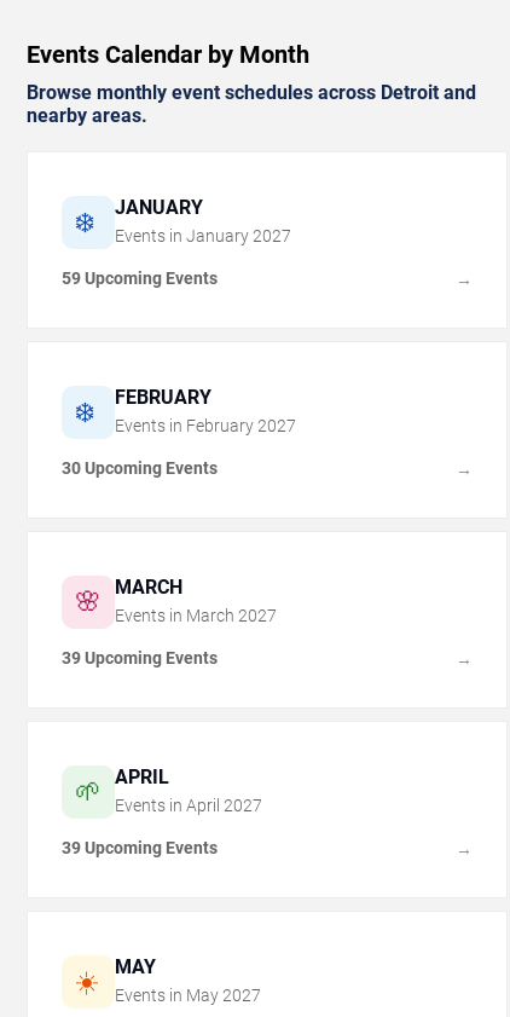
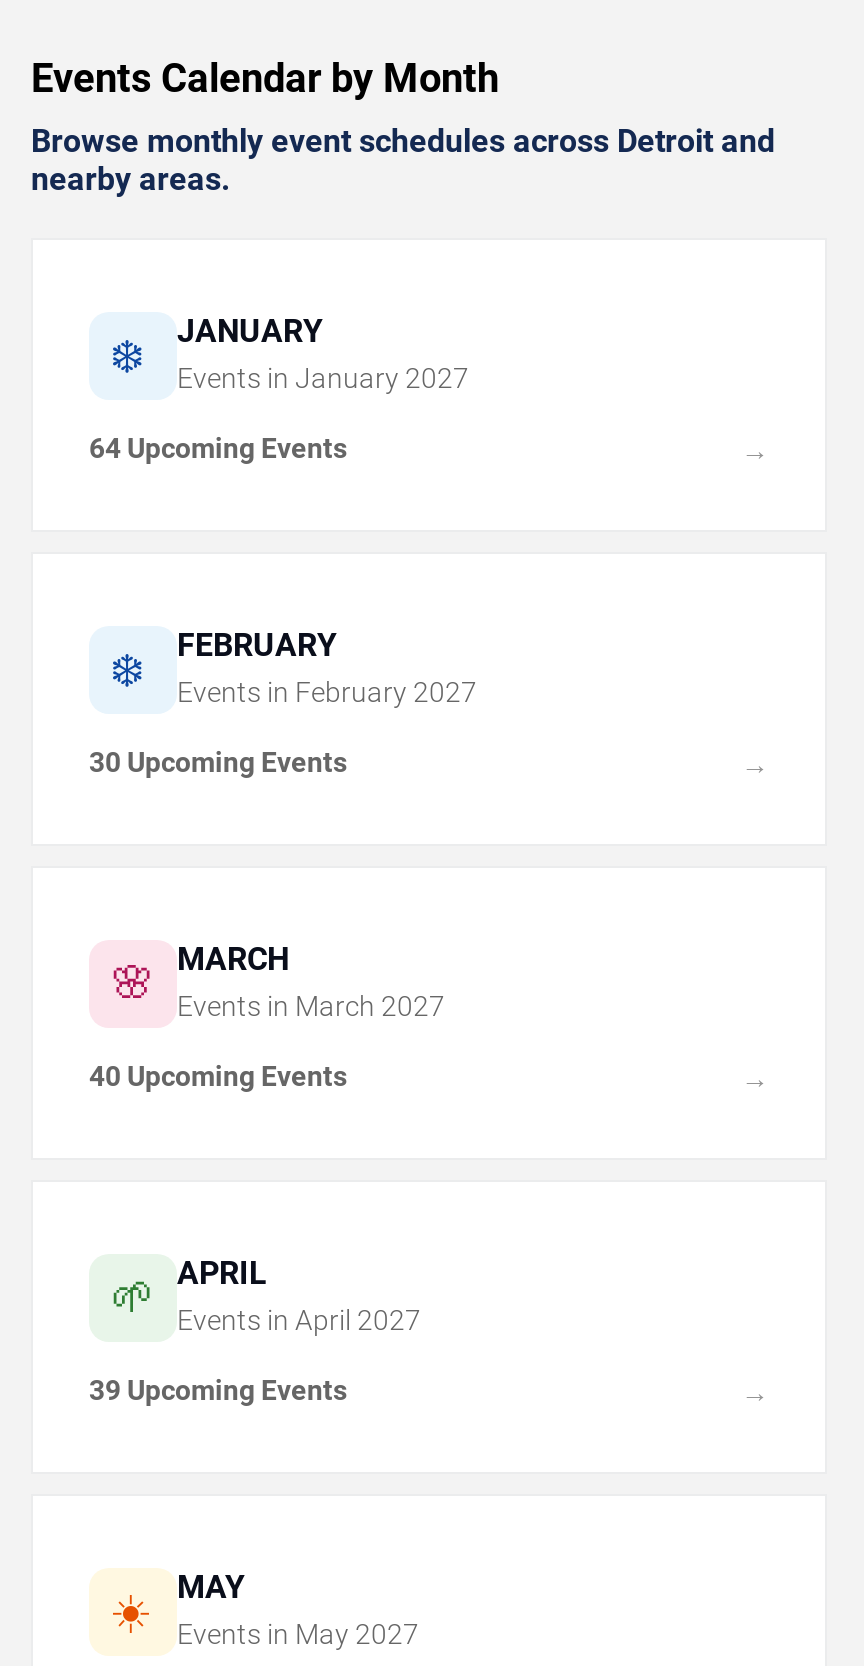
[62,269,218,288] 59 Upcoming Events -> [89,433,347,465] 64 Upcoming Events
[62,649,218,668] 39 Upcoming Events -> [89,1061,347,1093] 40 Upcoming Events

